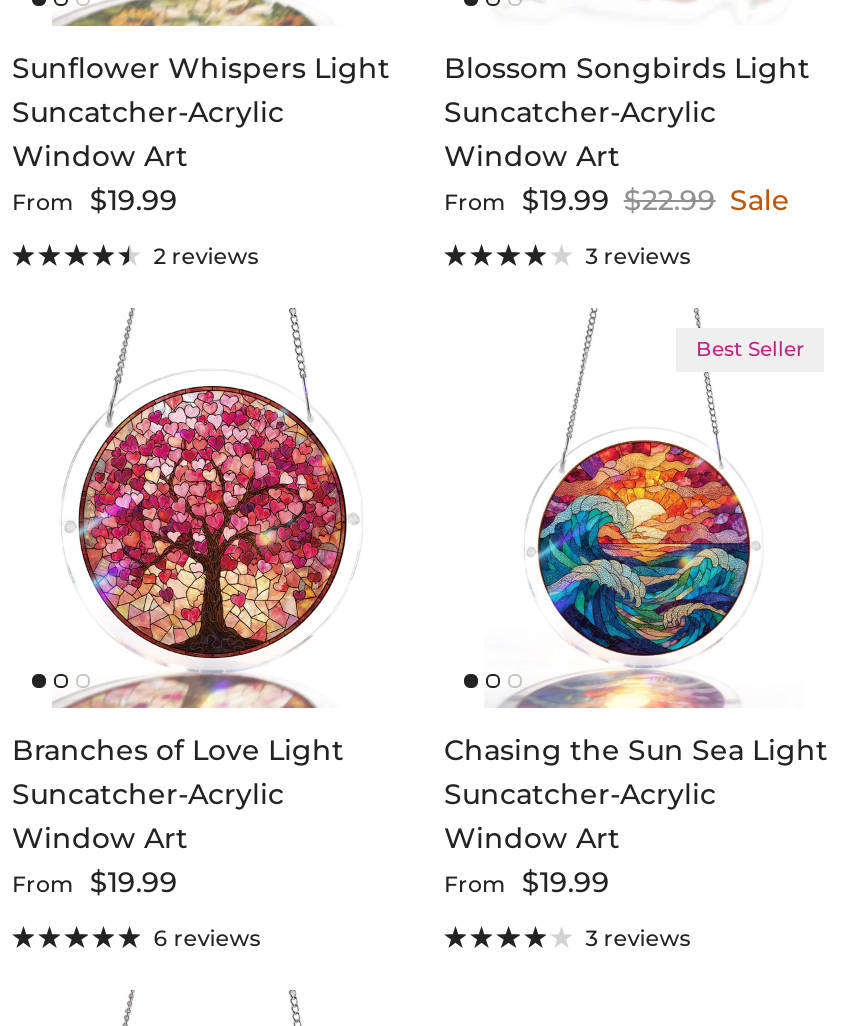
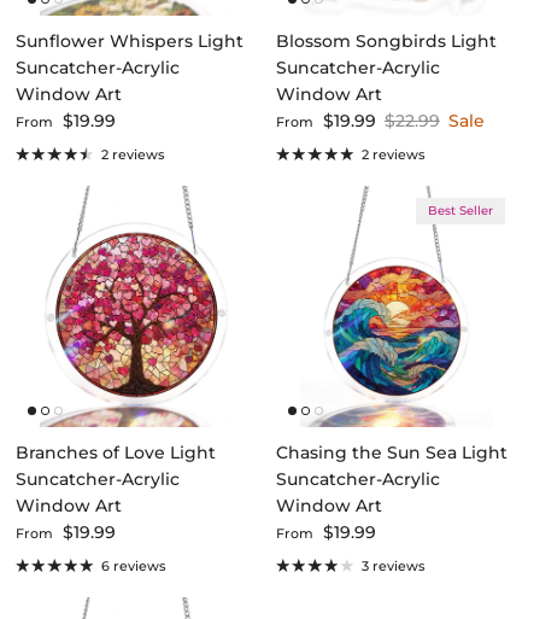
[585,243,691,271] 3 reviews -> [361,147,425,163] 2 reviews

